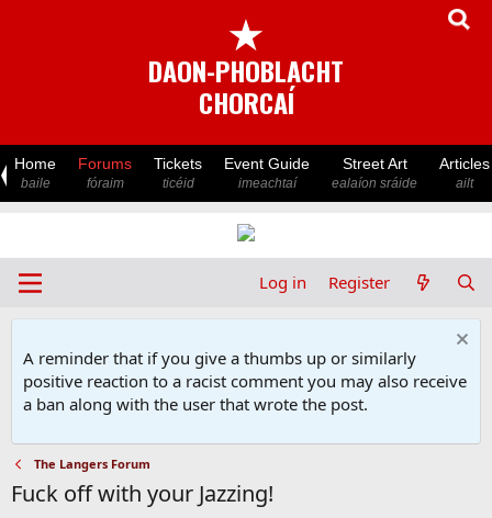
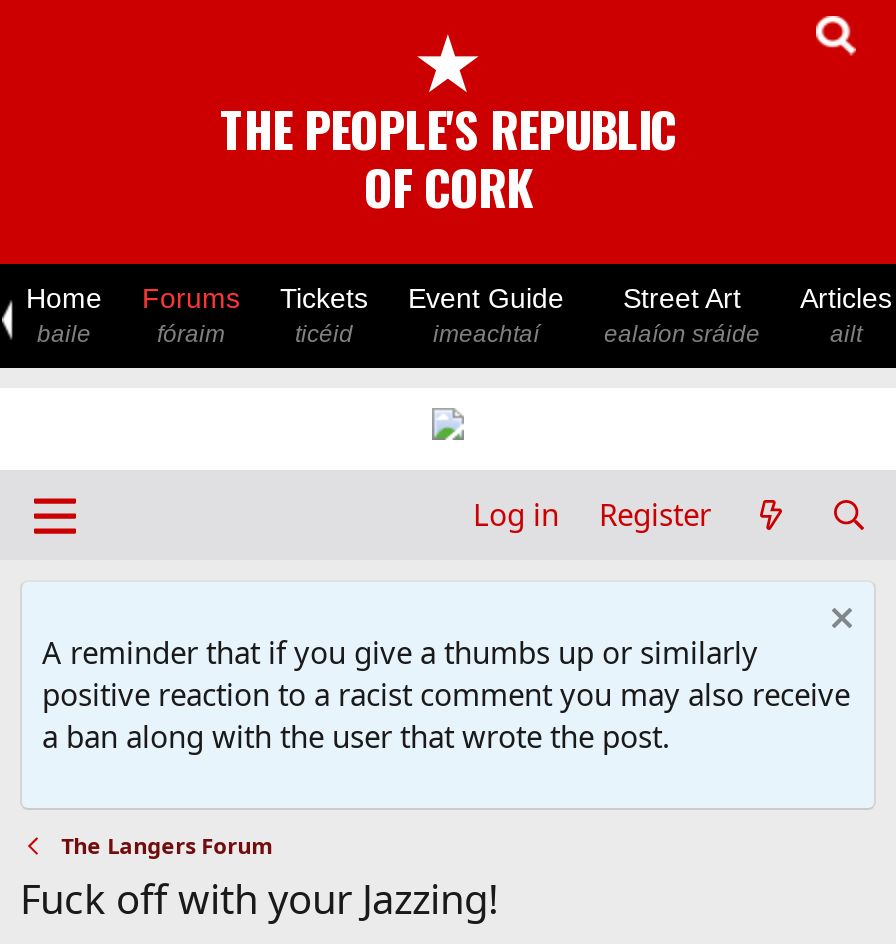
[148,50,344,122] DAON-PHOBLACHT | CHORCAÍ -> [220,92,676,222] THE PEOPLE'S REPUBLIC | OF CORK

